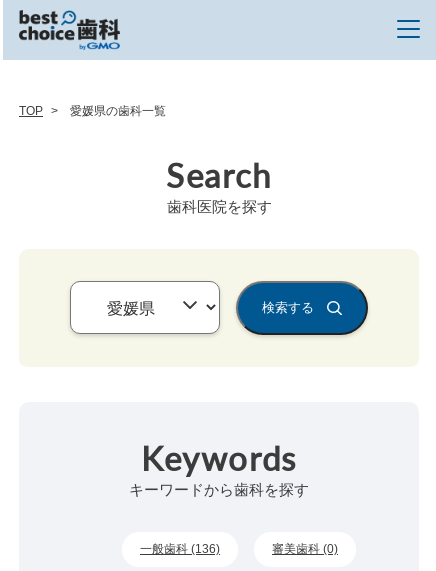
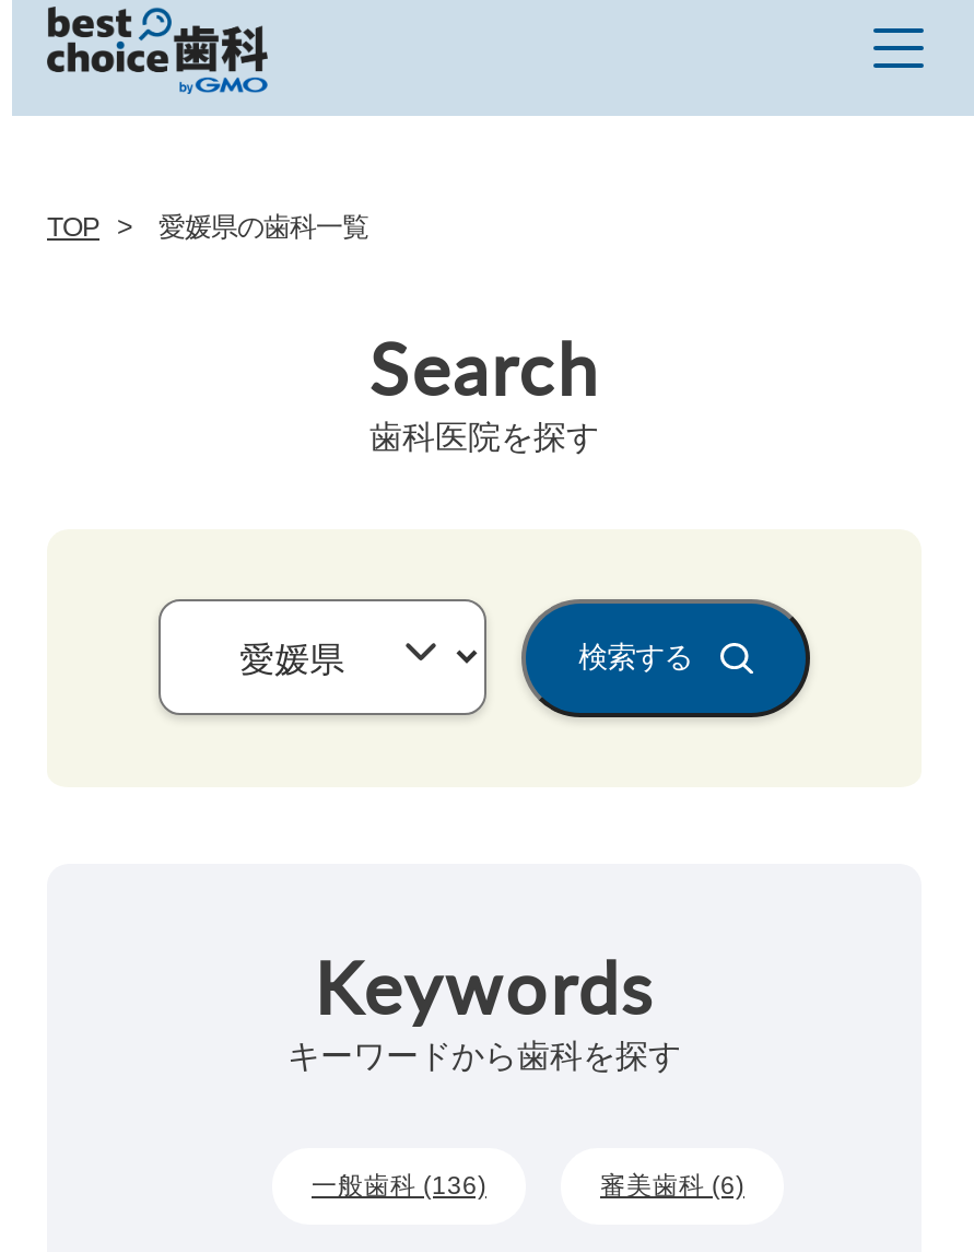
[272,543,338,555] 審美歯科 (0) -> [600,1172,744,1198] 審美歯科 (6)

